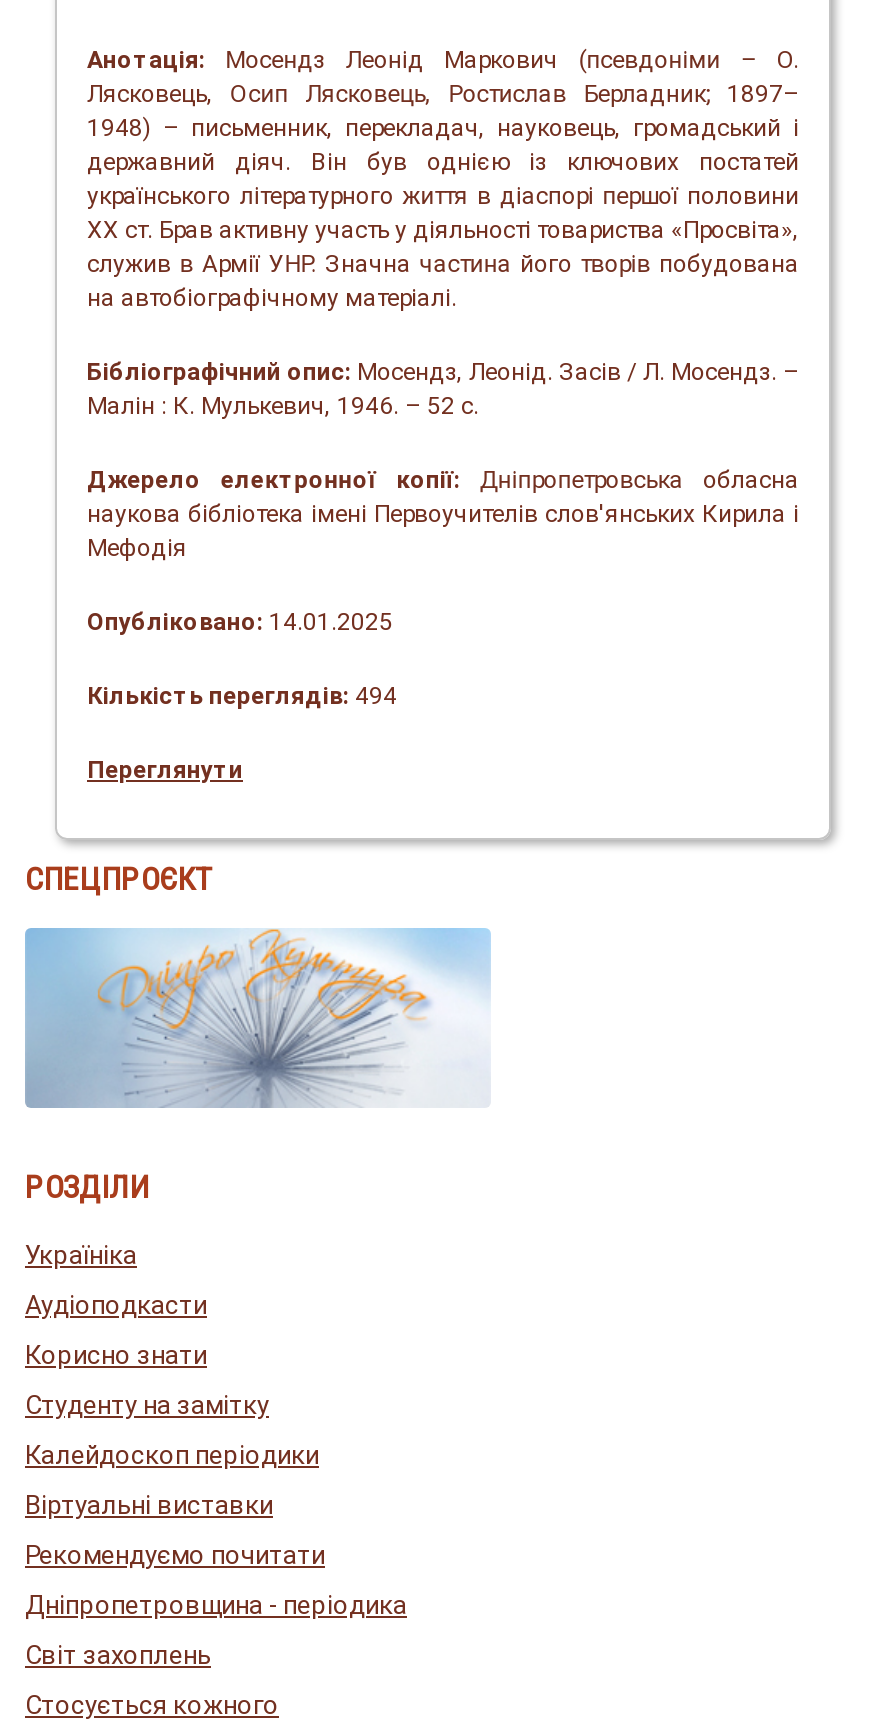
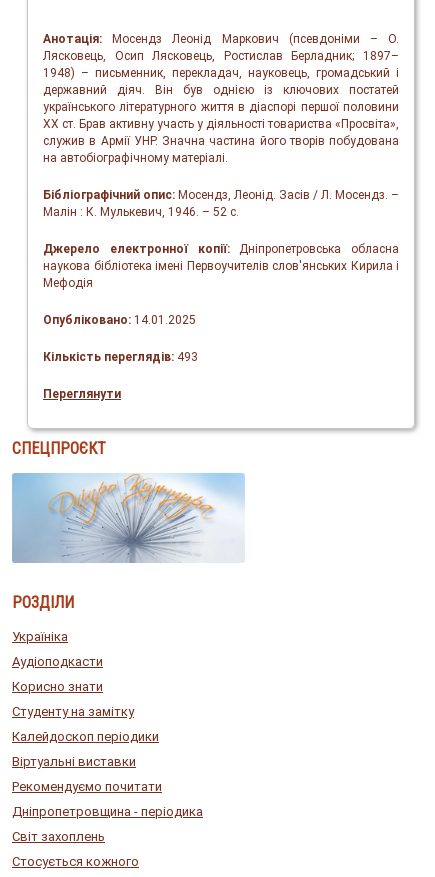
[87,681,397,709] Кількість переглядів: 494 -> [43,350,198,364] Кількість переглядів: 493

